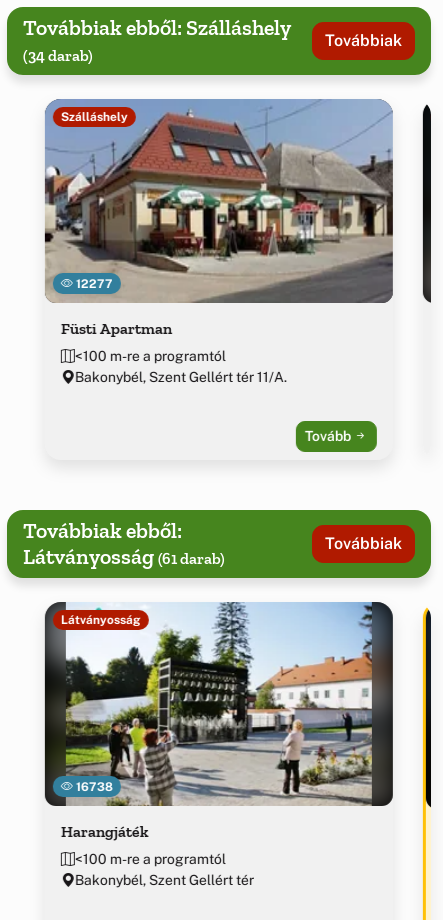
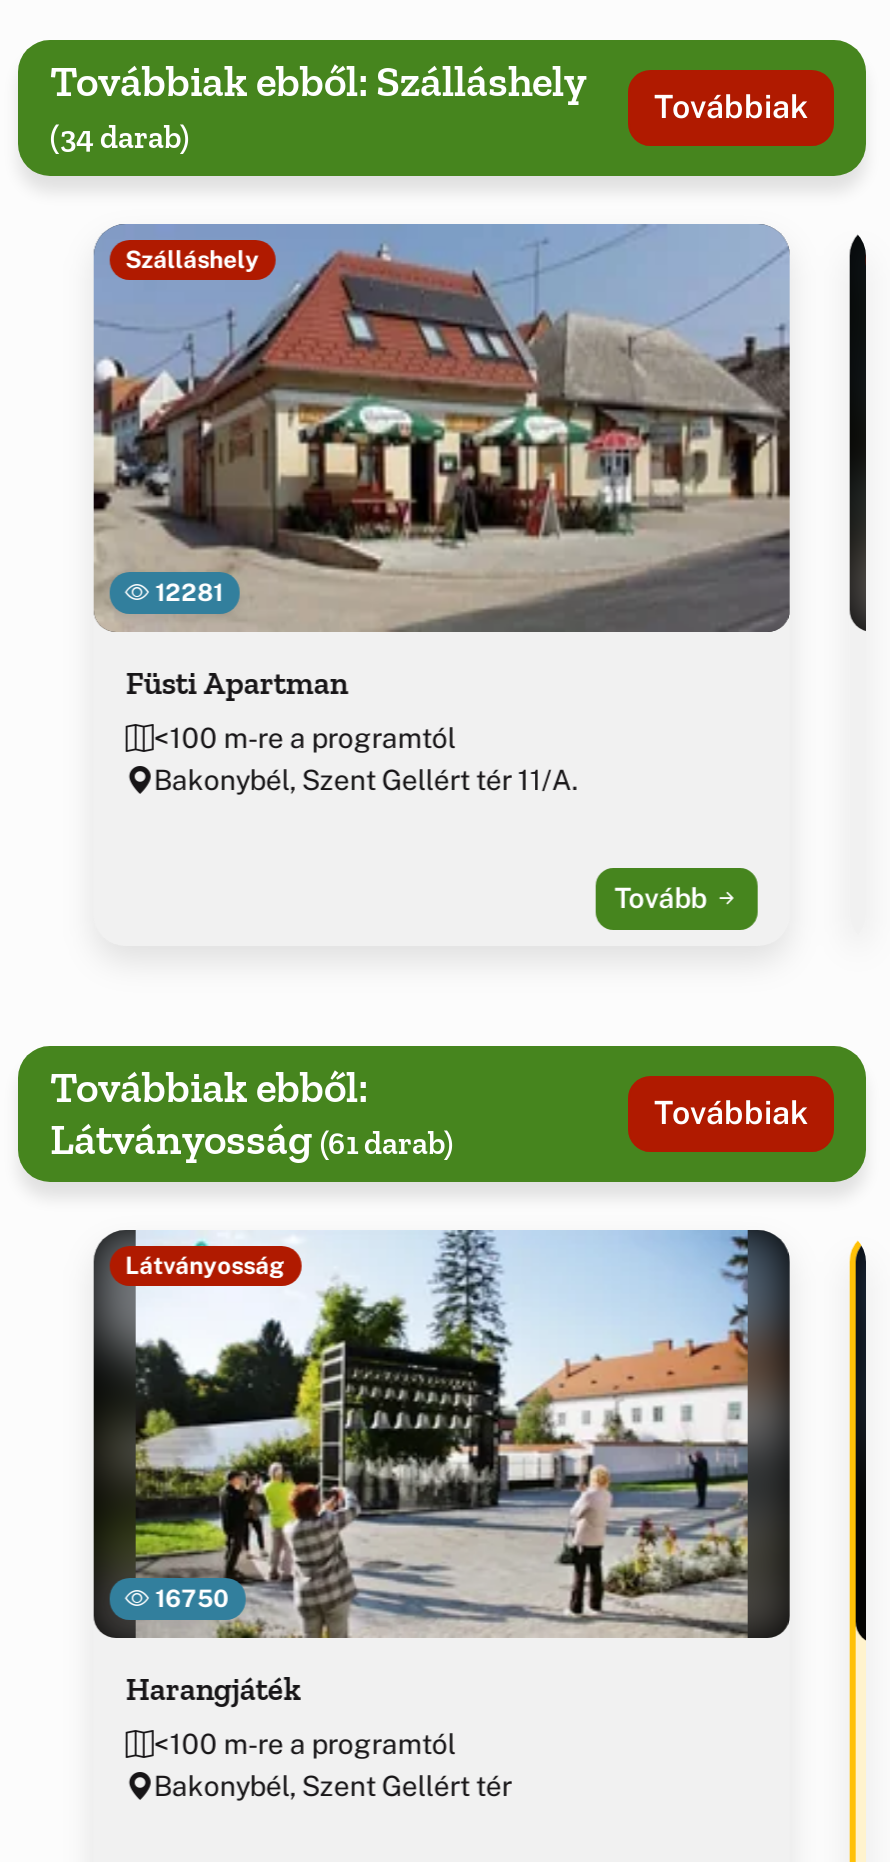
[73,277,113,291] 12277 -> [149,580,223,608] 12281
[73,780,113,794] 16738 -> [149,1586,229,1614] 16750

